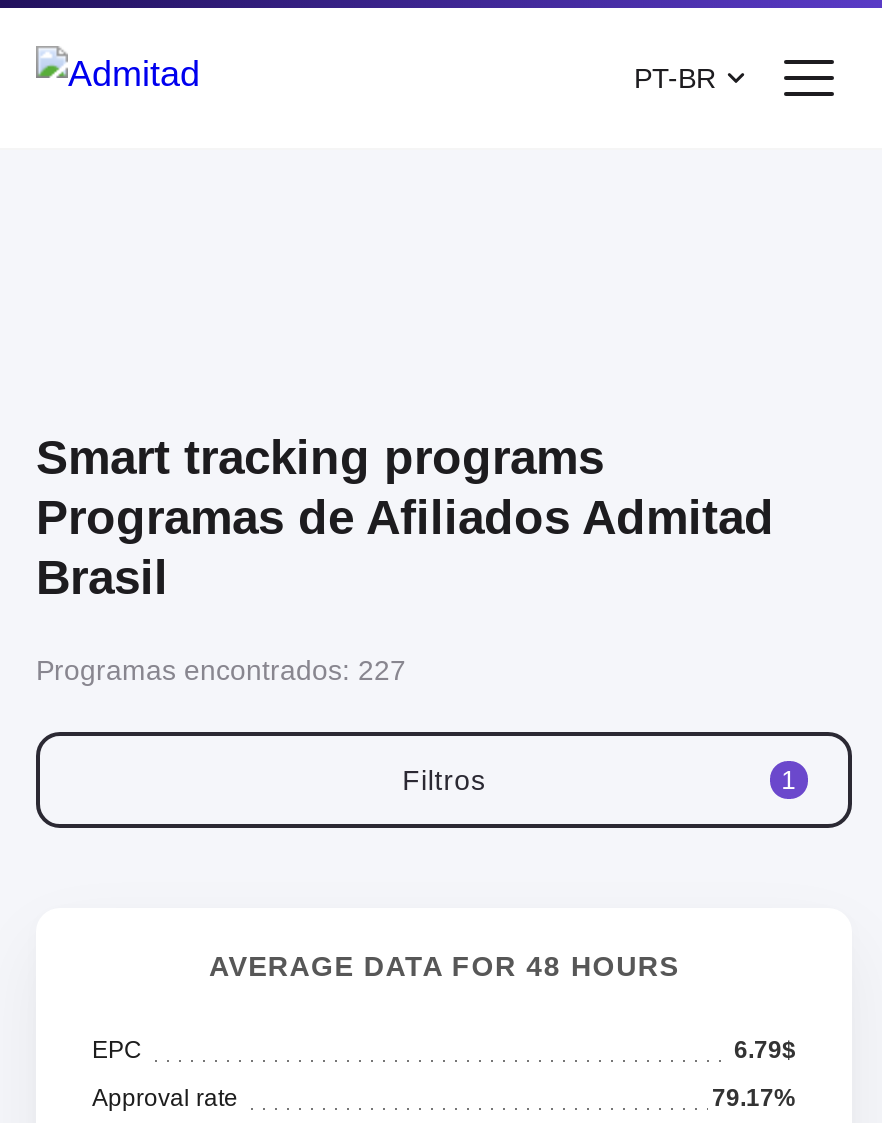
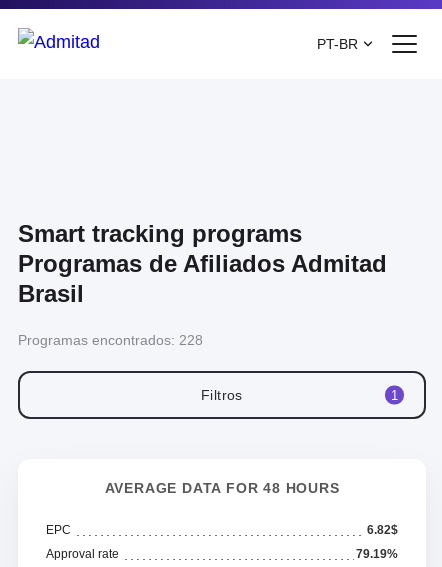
[36,654,406,686] Programas encontrados: 227 -> [18,332,203,348] Programas encontrados: 228
[734,1036,796,1064] 6.79$ -> [367,523,398,537] 6.82$
[712,1084,796,1112] 79.17% -> [356,547,398,561] 79.19%

